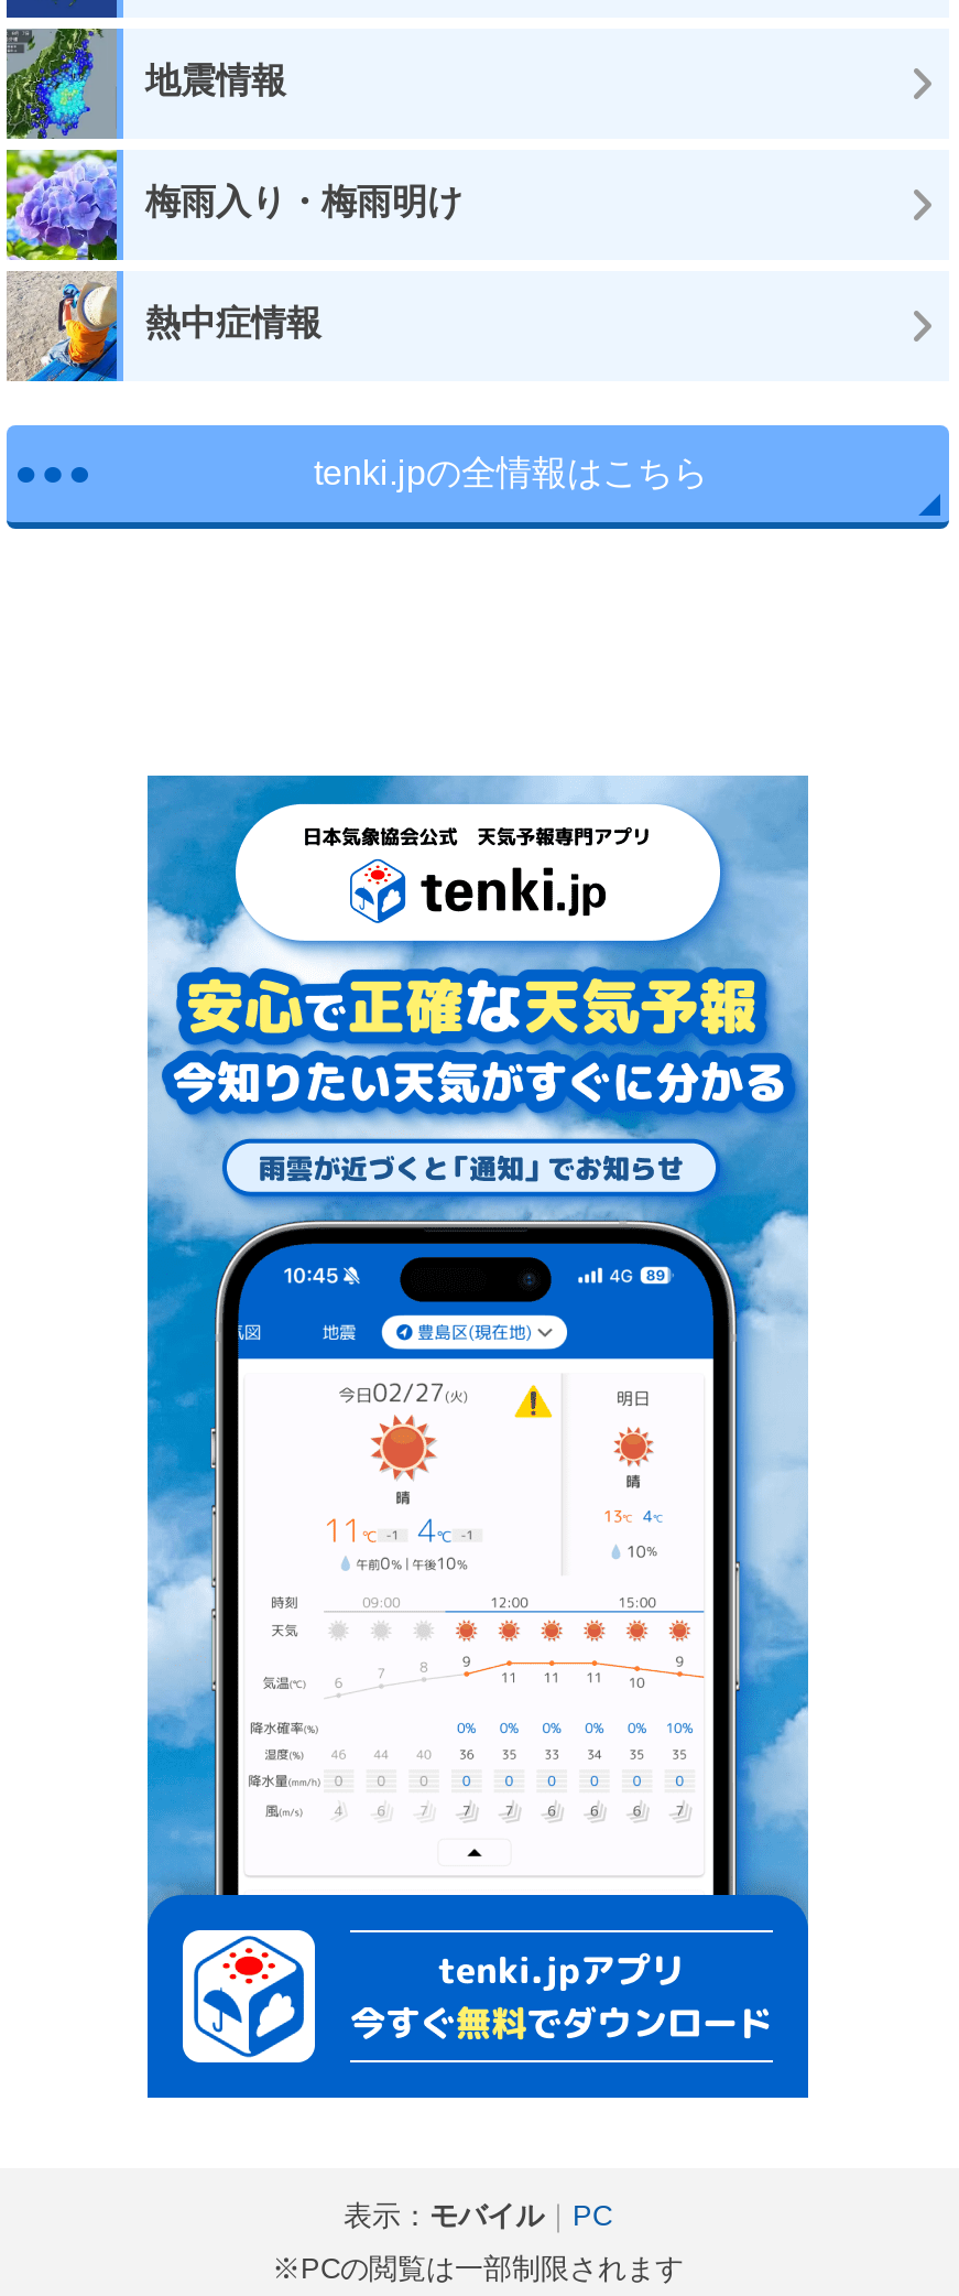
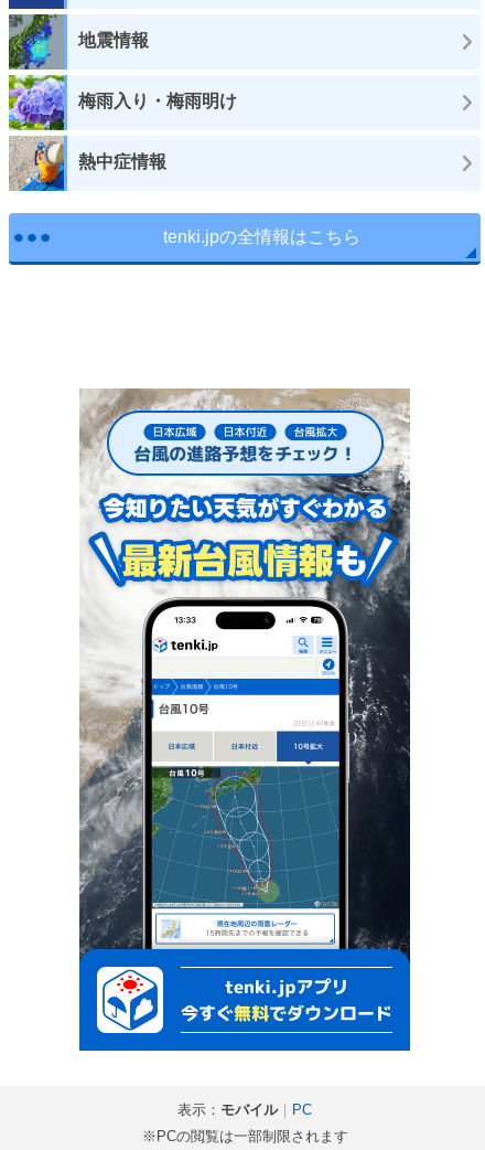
[145,773,810,1919] [image] -> [78,387,411,962] [image]

